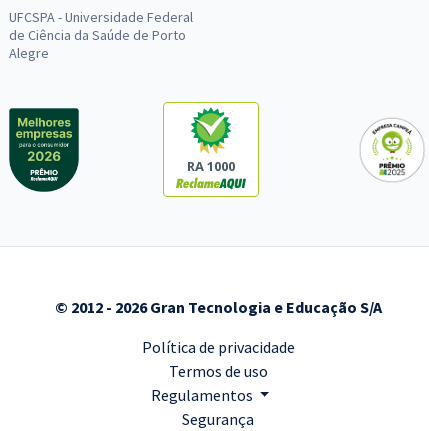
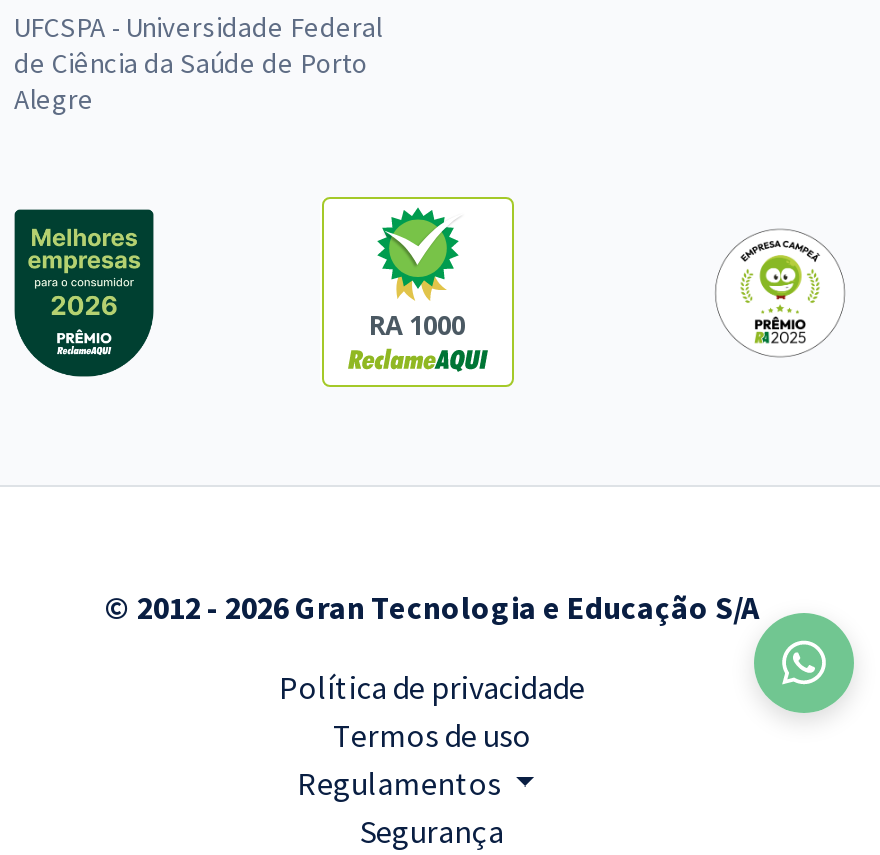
none -> [752,611,856,717] [image]

